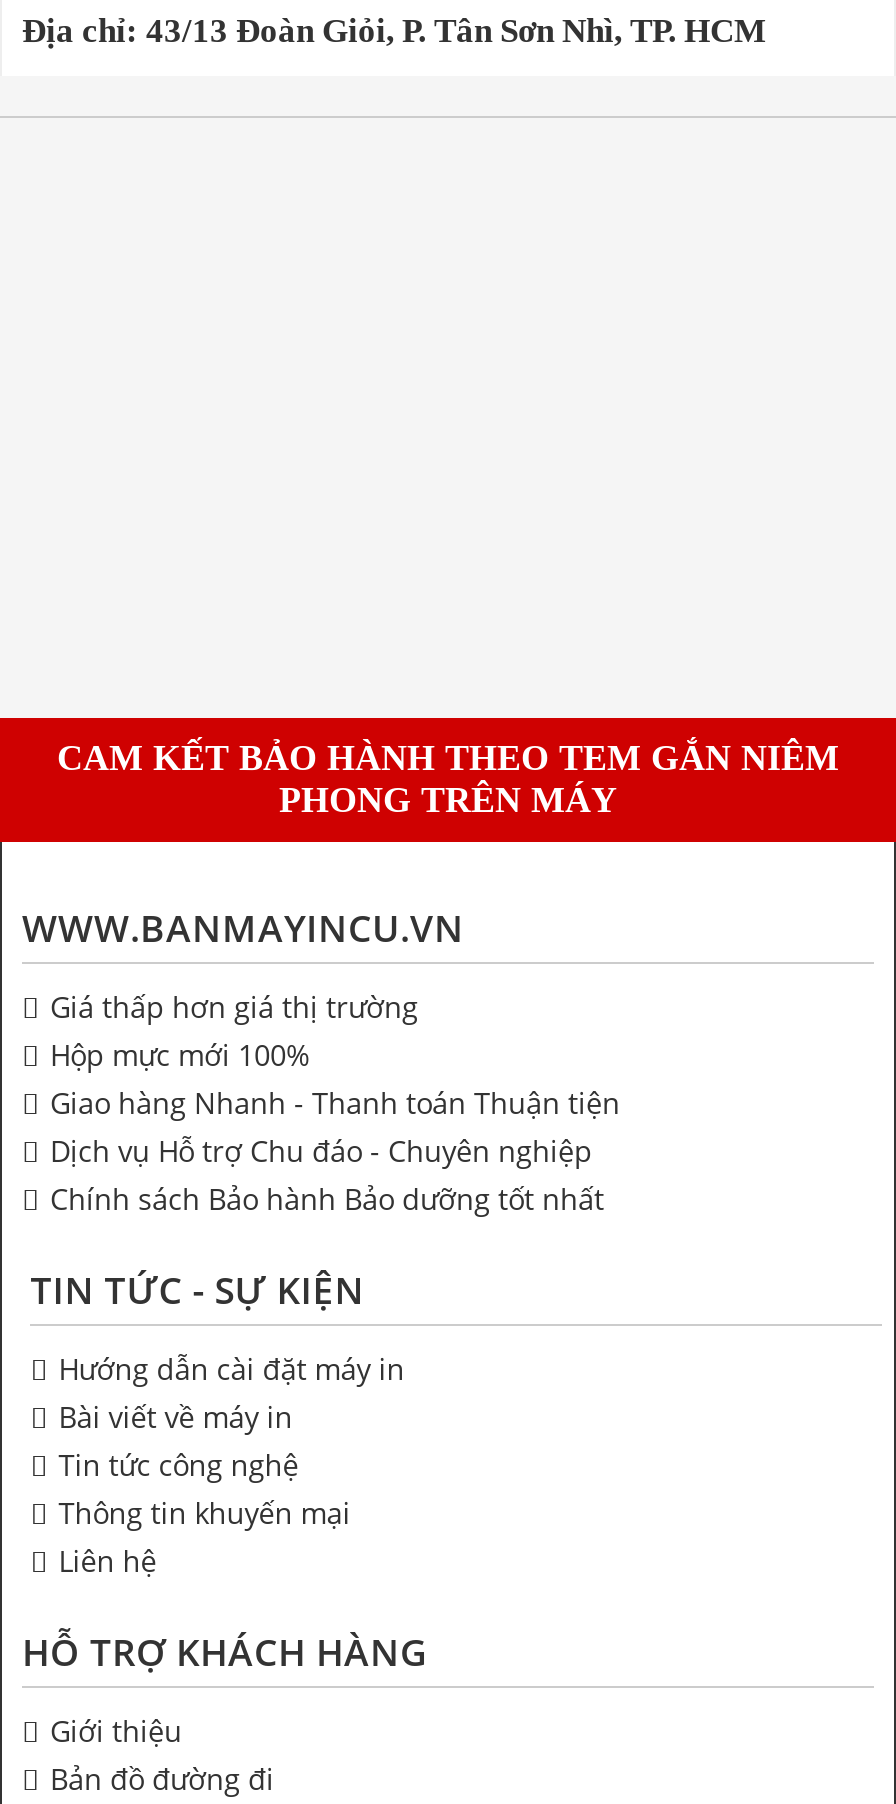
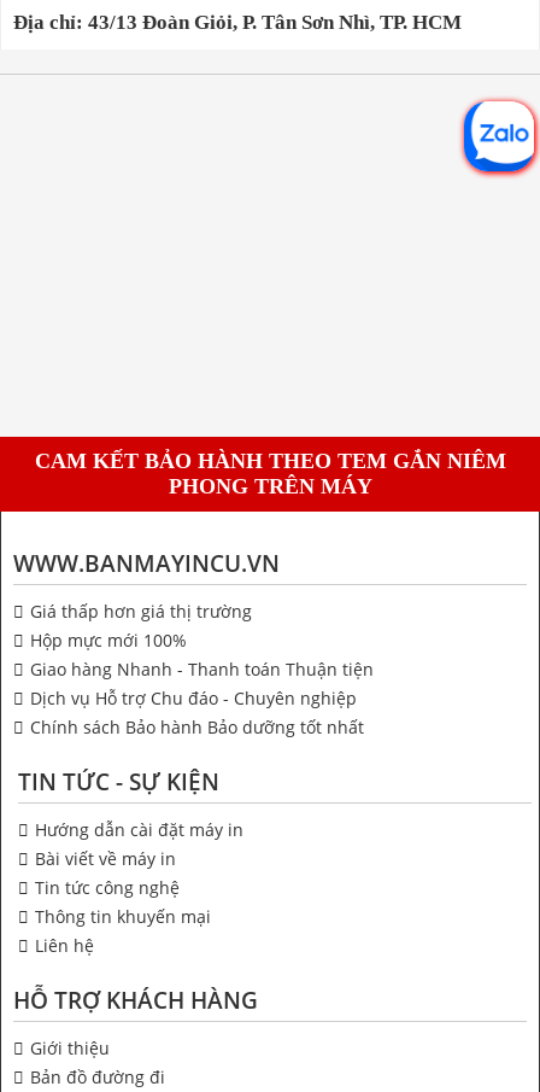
none -> [460,98,536,177] [image]

